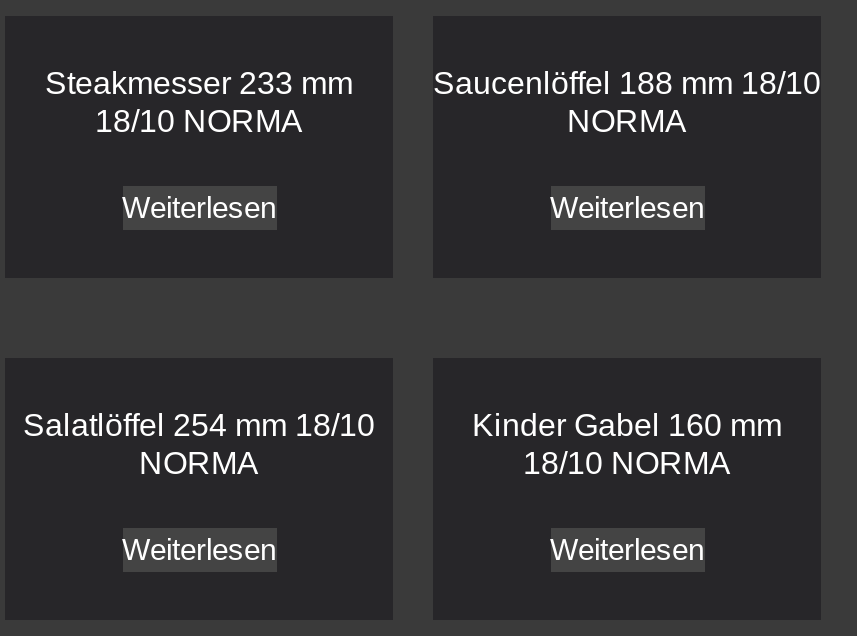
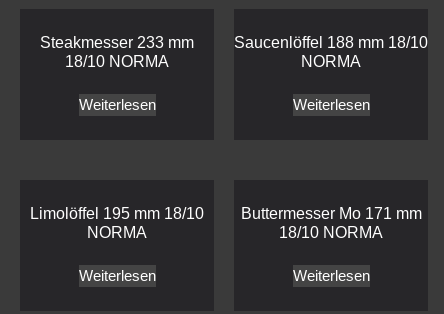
[23,409,375,443] Salatlöffel 254 mm 18/10 -> [30,205,204,222] Limolöffel 195 mm 18/10
[472,409,782,443] Kinder Gabel 160 mm -> [240,205,421,222] Buttermesser Mo 171 mm

